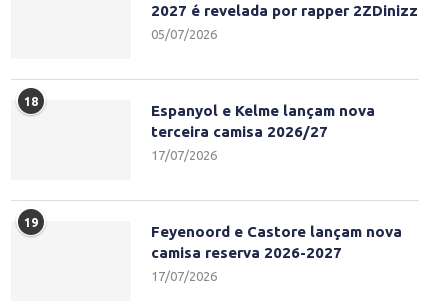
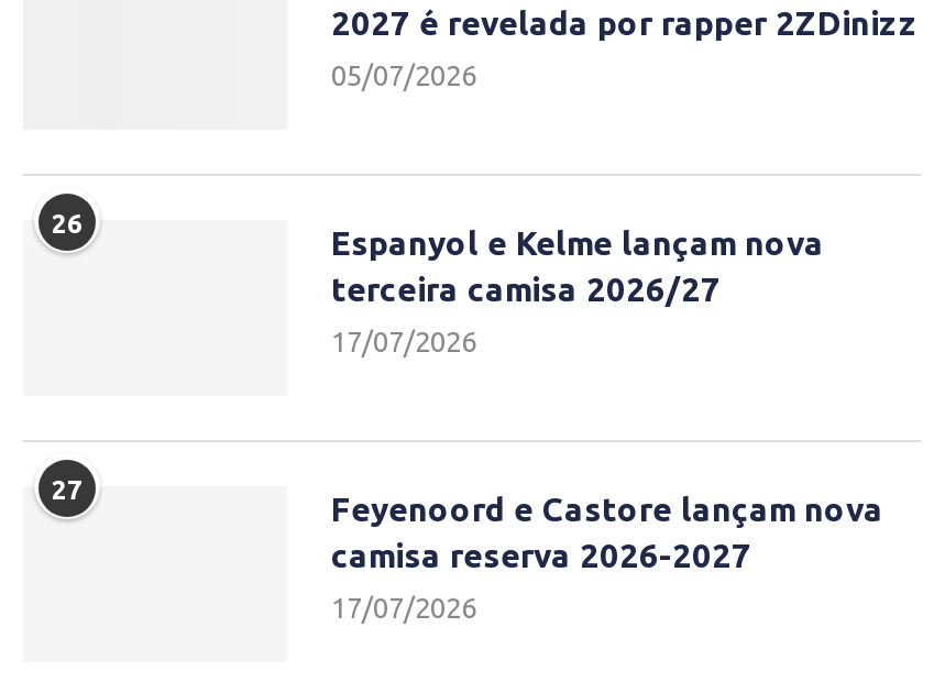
[24,95,38,108] 18 -> [52,209,83,238] 26
[24,216,38,229] 19 -> [52,475,83,504] 27

